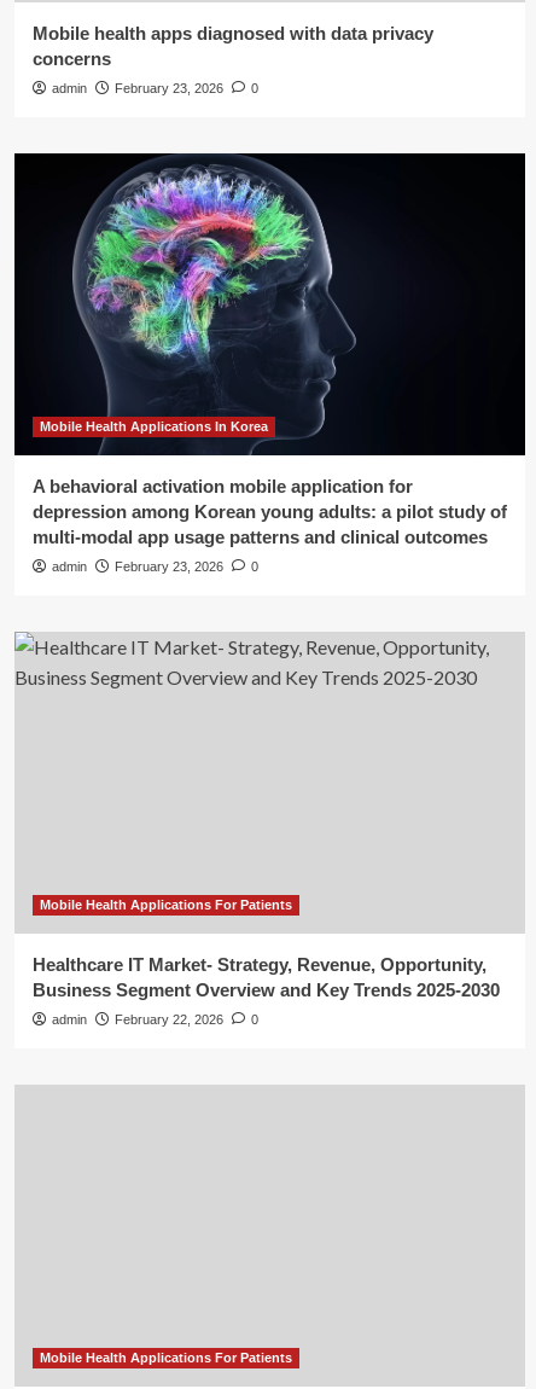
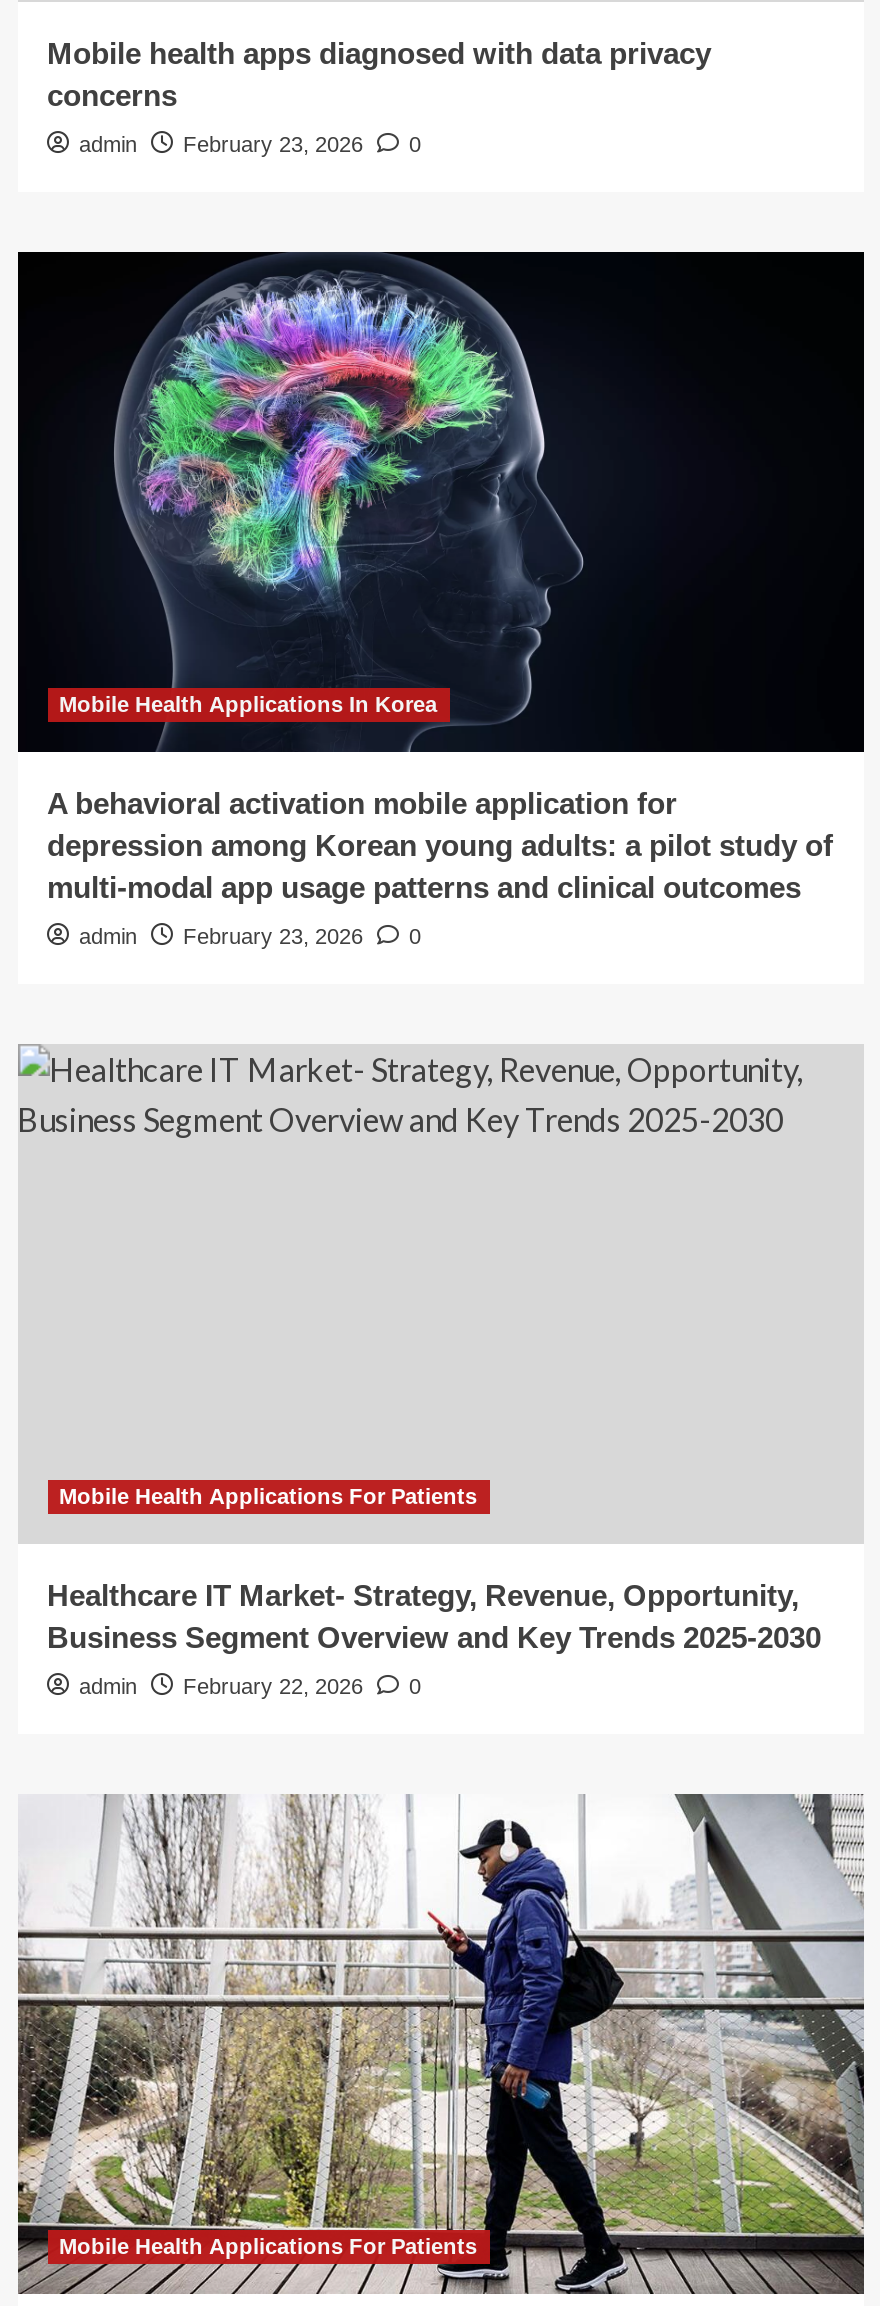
none -> [16,1792,866,2296] [image]

